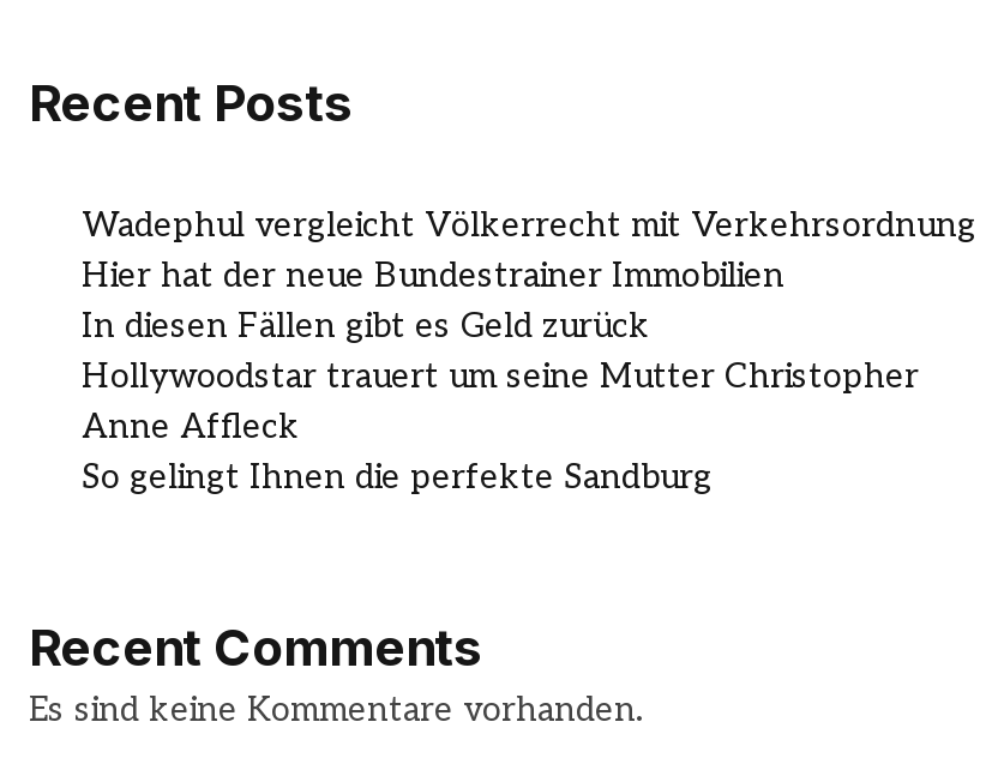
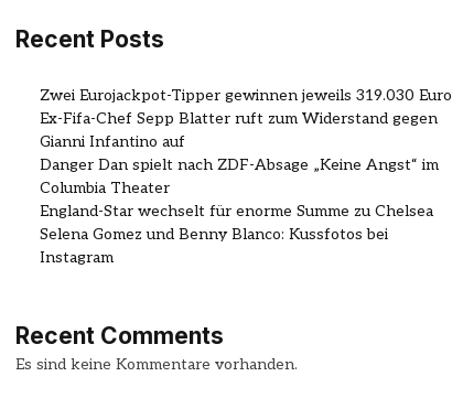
[82,205,976,497] Wadephul vergleicht Völkerrecht mit Verkehrsordnung | Hier hat der neue Bundestrainer Immobilien | In diesen Fällen gibt es Geld zurück | Hollywoodstar trauert um seine Mutter Christopher | Anne Affleck | So gelingt Ihnen die perfekte Sandburg -> [40,86,452,267] Zwei Eurojackpot-Tipper gewinnen jeweils 319.030 Euro | Ex-Fifa-Chef Sepp Blatter ruft zum Widerstand gegen | Gianni Infantino auf | Danger Dan spielt nach ZDF-Absage „Keine Angst“ im | Columbia Theater | England-Star wechselt für enorme Summe zu Chelsea | Selena Gomez und Benny Blanco: Kussfotos bei | Instagram

